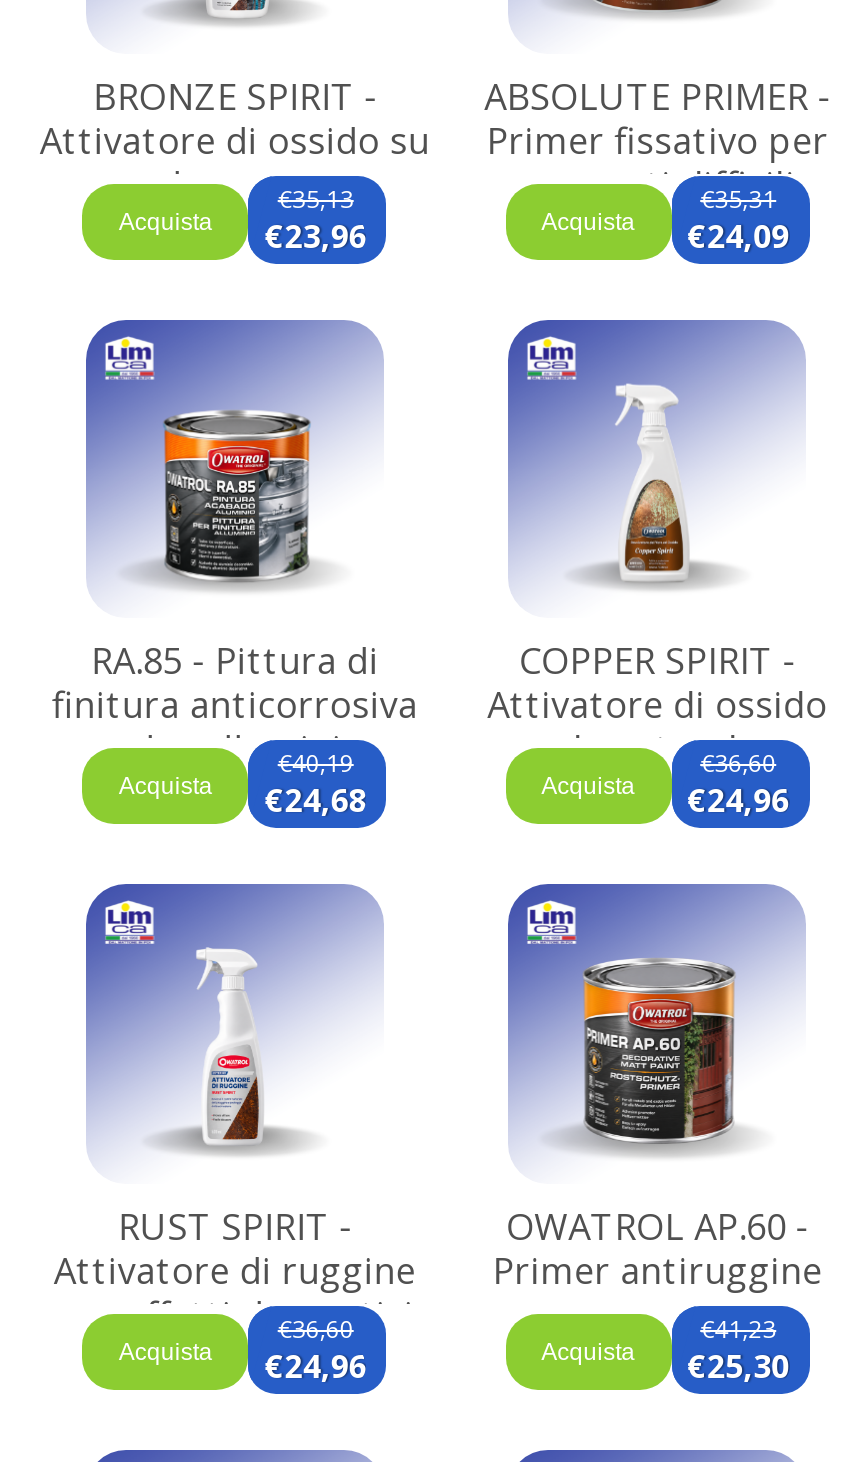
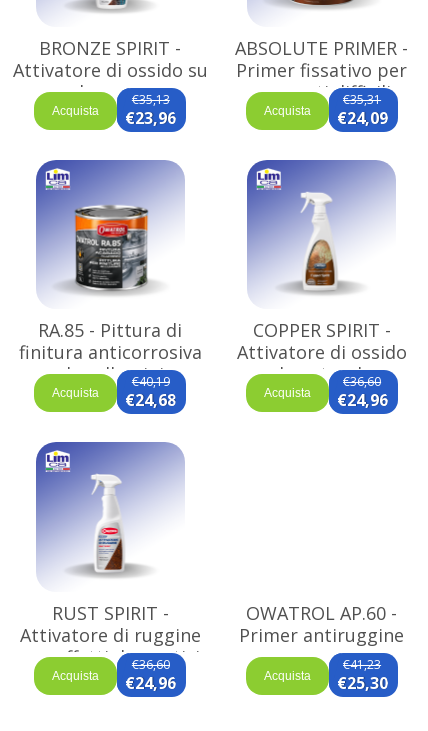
[506,882,806,1162] [image] -> none

